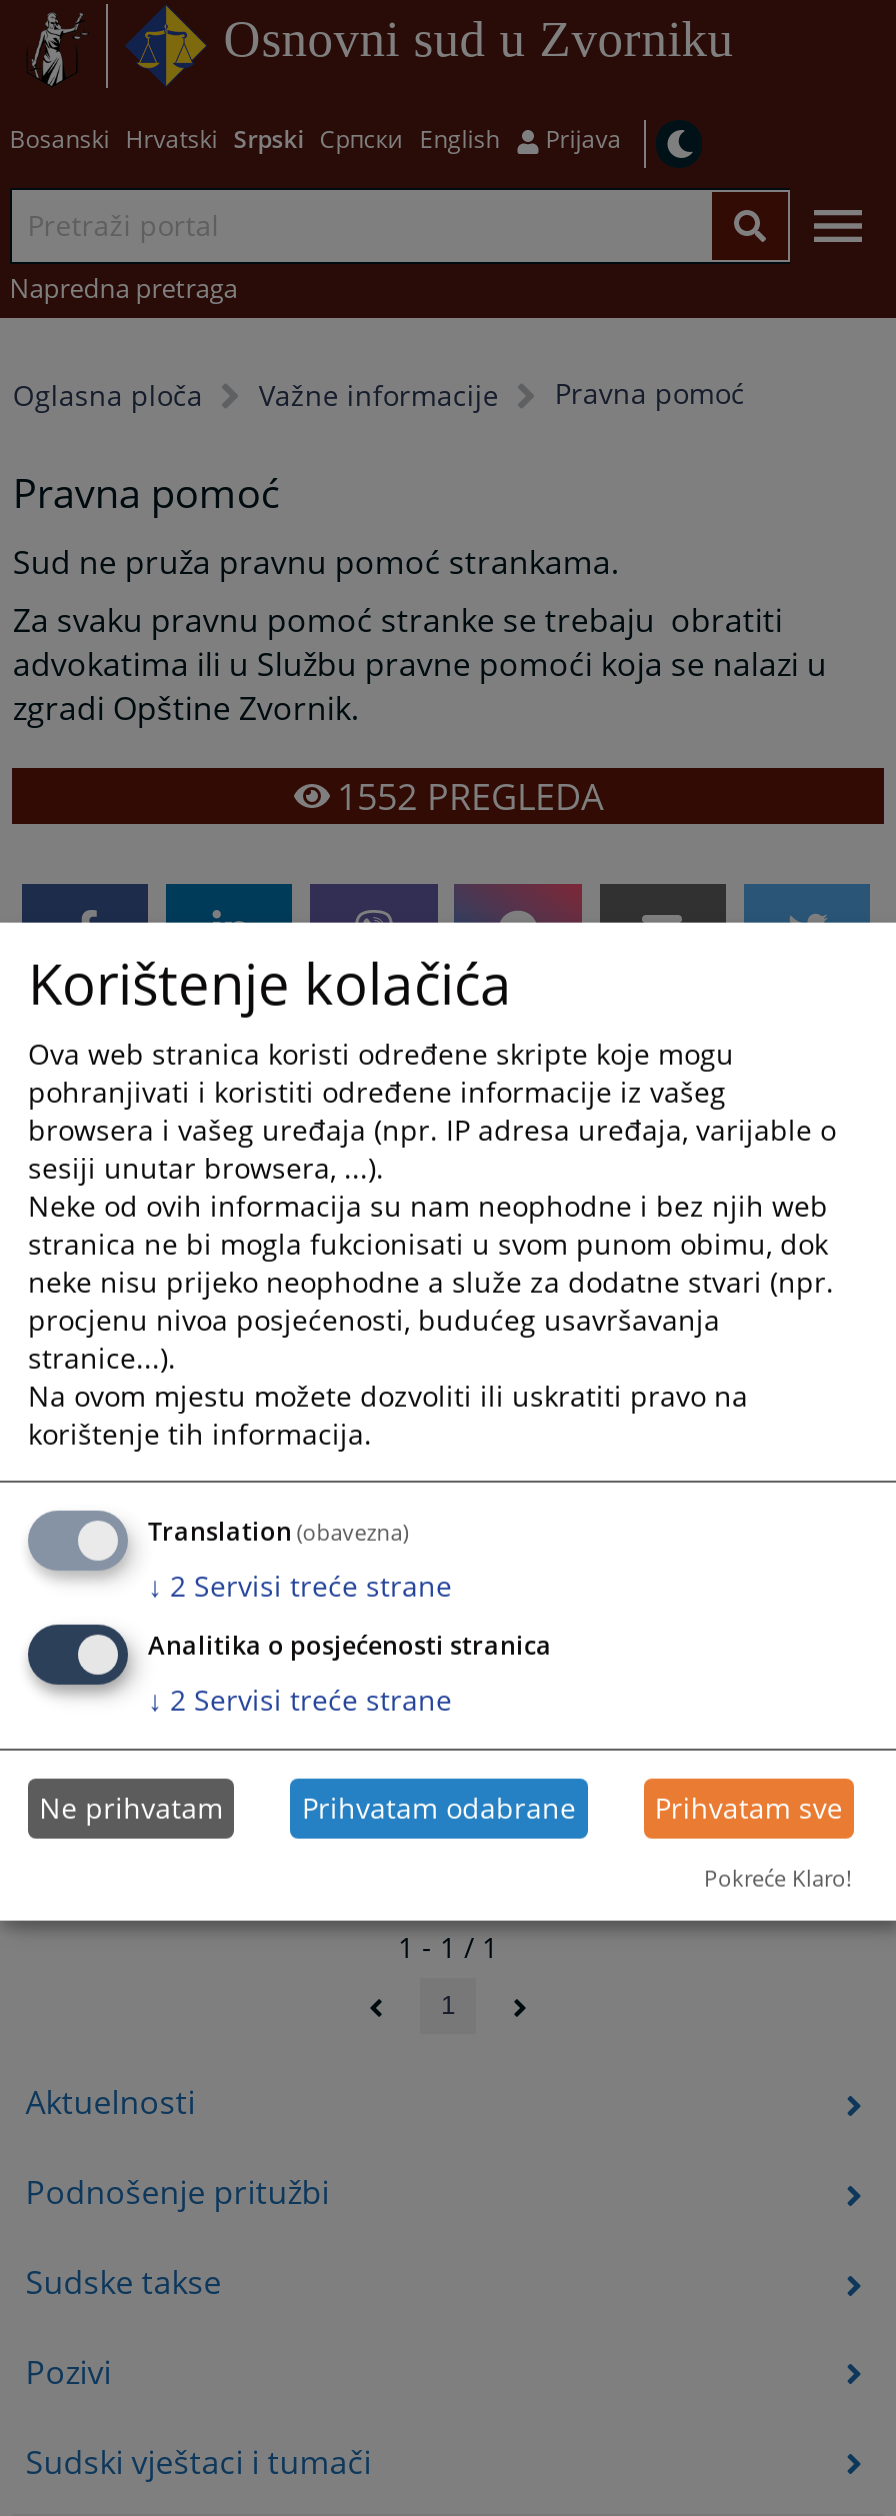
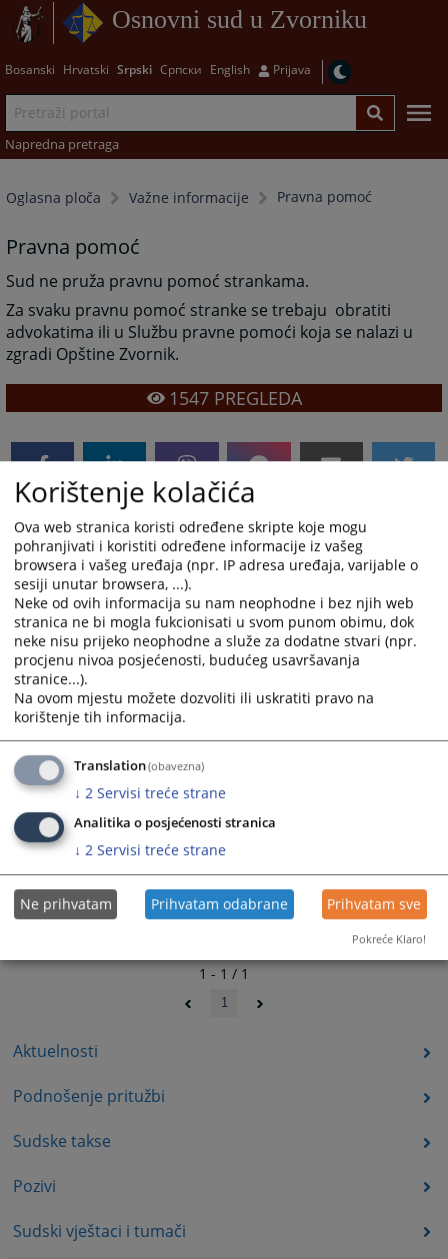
[337,771,603,819] 1552 PREGLEDA -> [168,385,301,409] 1547 PREGLEDA

